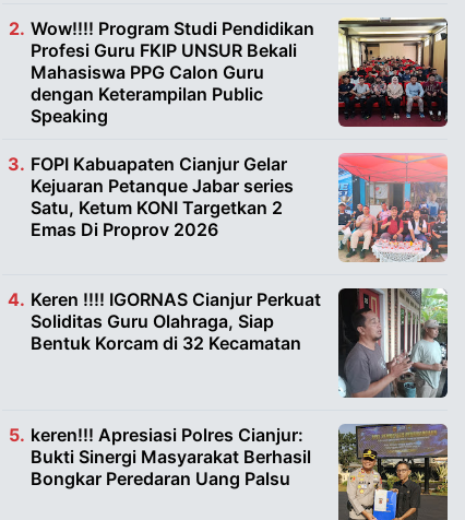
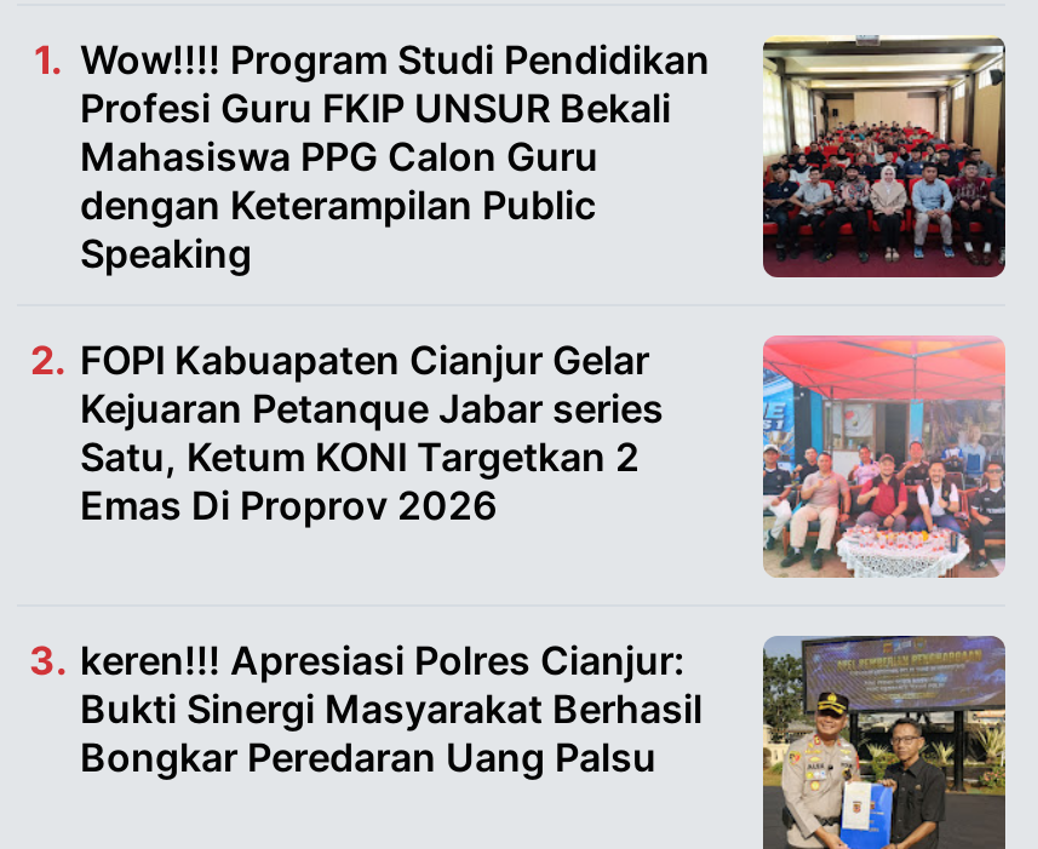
[31,287,448,399] [image] | Keren !!!! IGORNAS Cianjur Perkuat | Soliditas Guru Olahraga, Siap | Bentuk Korcam di 32 Kecamatan -> none

